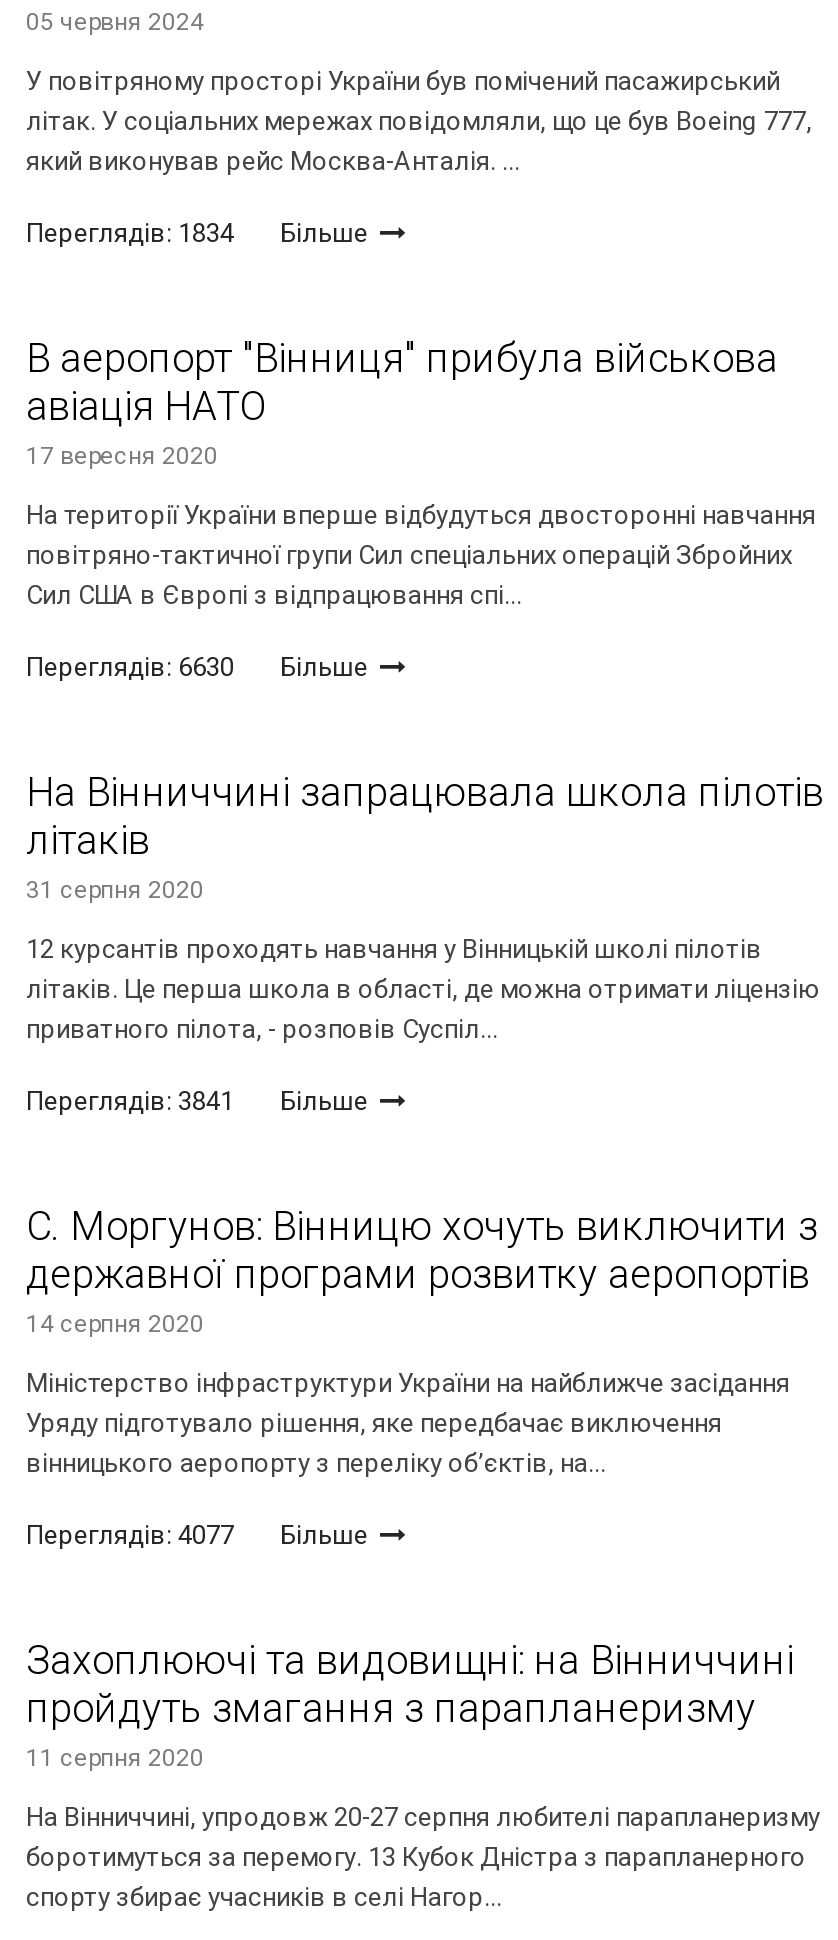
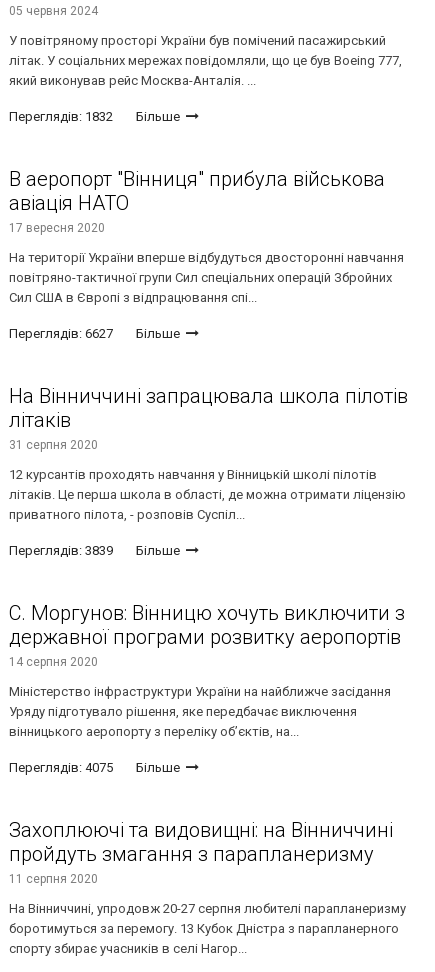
[26,217,374,247] Переглядів: 1834 Більше -> [9,109,183,124] Переглядів: 1832 Більше
[26,651,374,681] Переглядів: 6630 Більше -> [9,326,183,341] Переглядів: 6627 Більше
[26,1085,374,1115] Переглядів: 3841 Більше -> [9,543,183,558] Переглядів: 3839 Більше
[26,1519,374,1549] Переглядів: 4077 Більше -> [9,760,183,775] Переглядів: 4075 Більше

